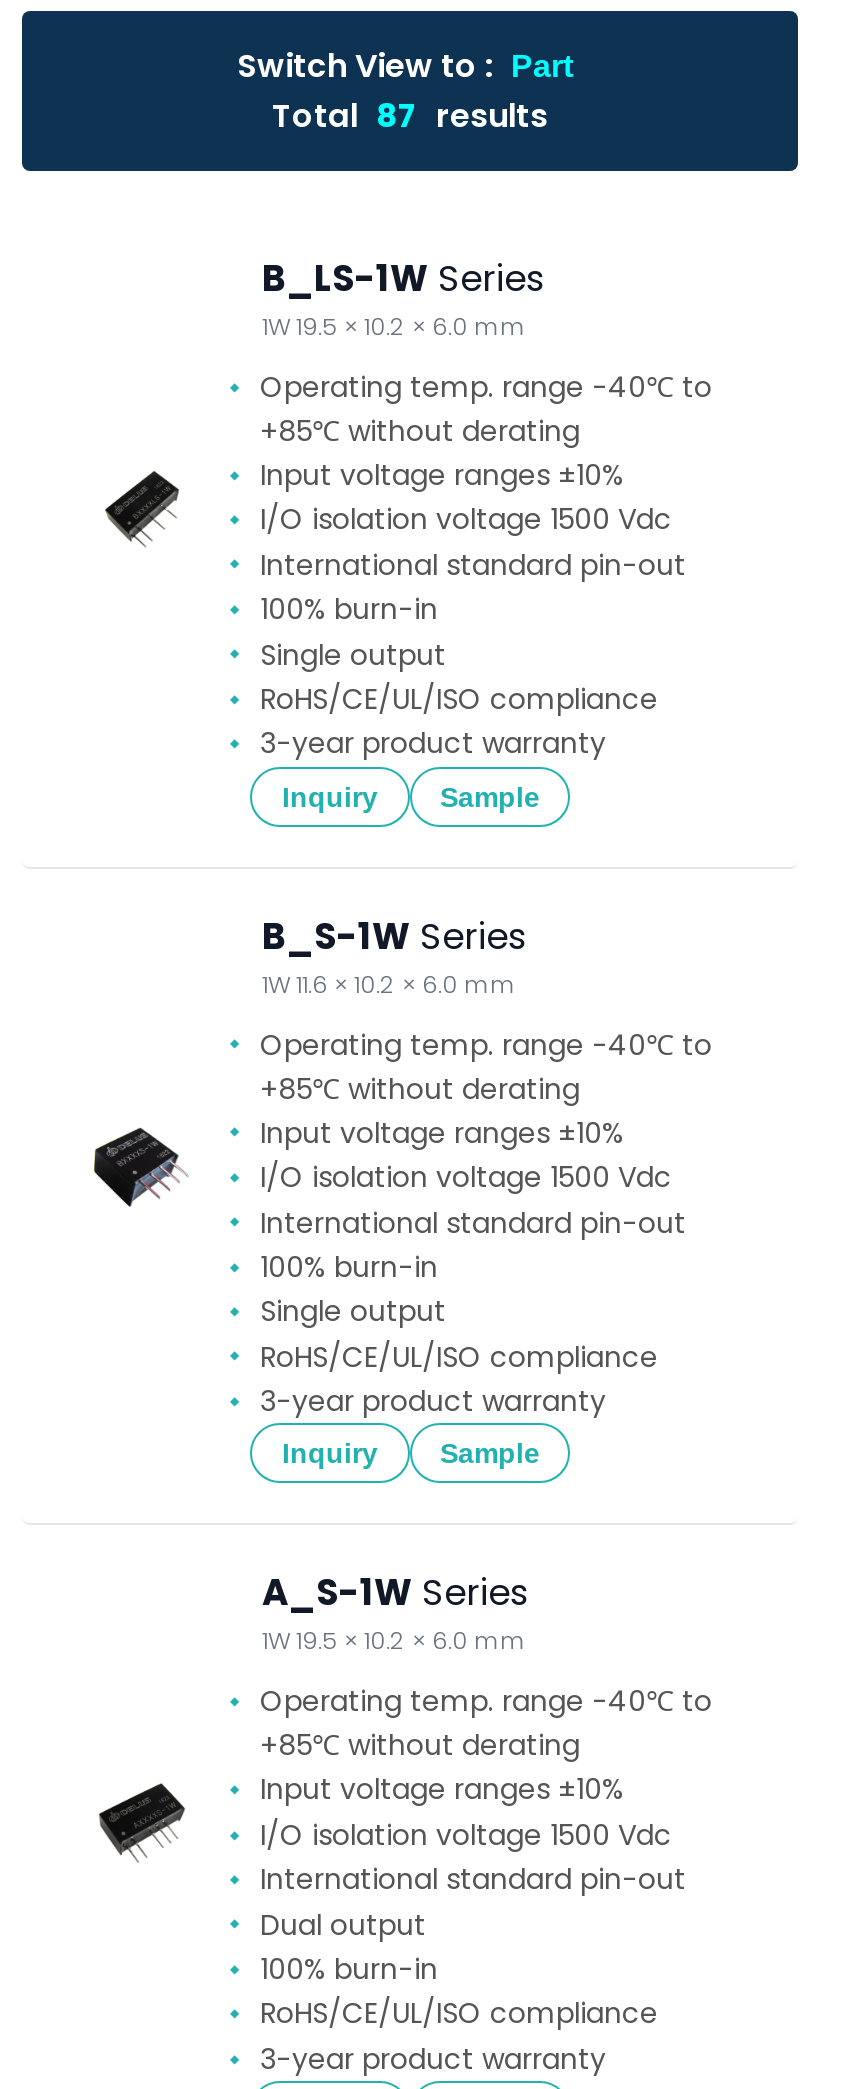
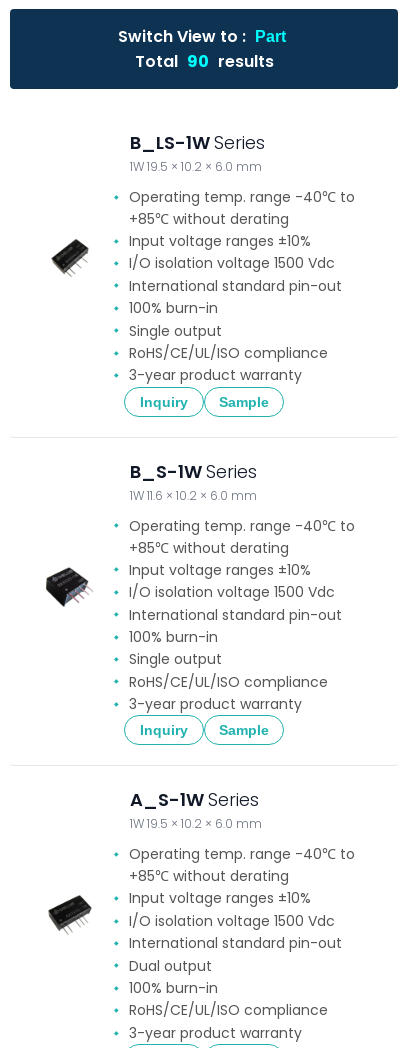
[272,93,548,139] Total 87 results -> [134,50,273,73] Total 90 results

